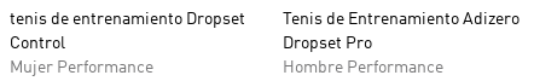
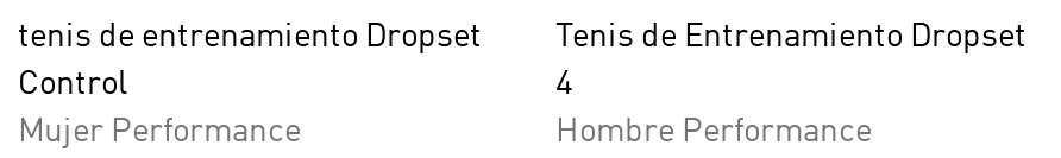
[283,11,520,52] Tenis de Entrenamiento Adizero | Dropset Pro -> [555,20,1027,101] Tenis de Entrenamiento Dropset | 4

